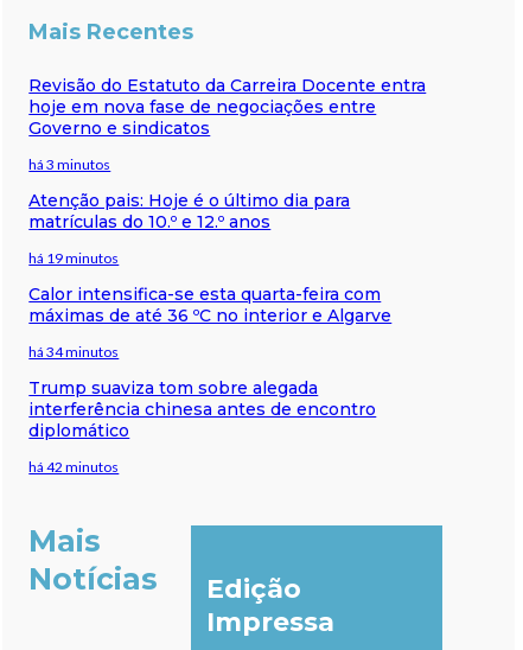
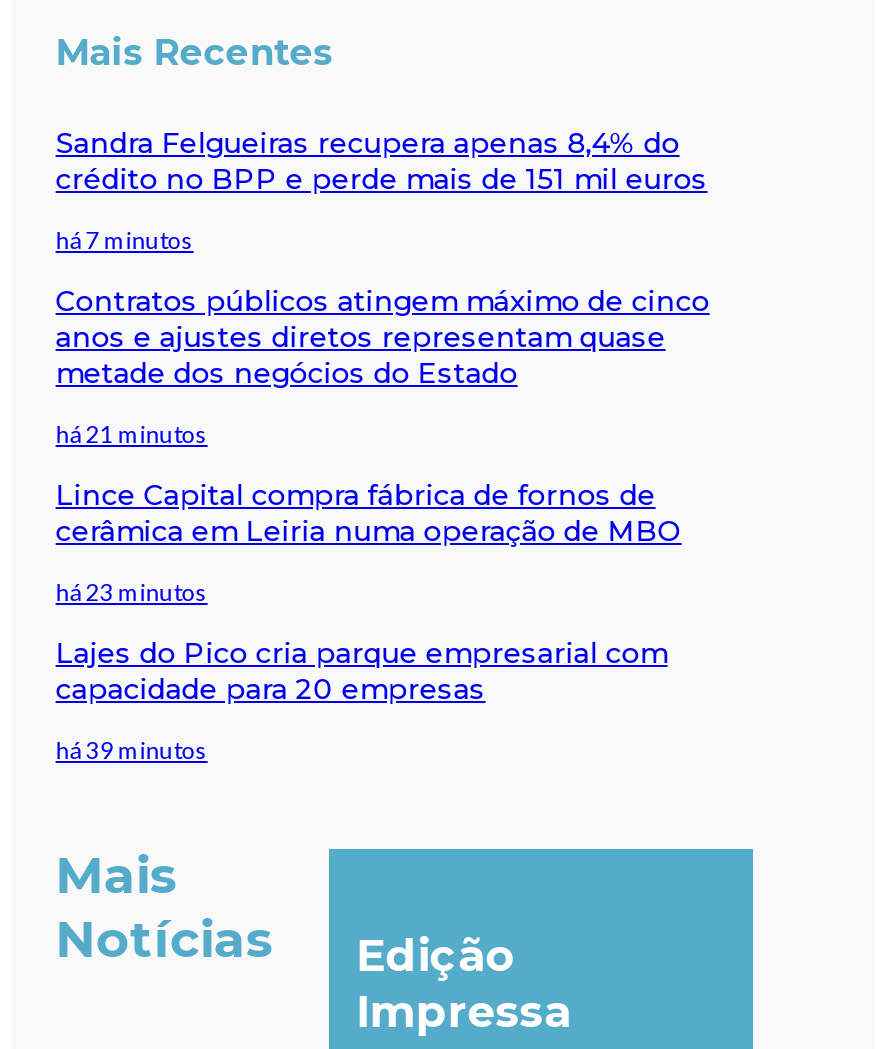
[29,75,426,139] Revisão do Estatuto da Carreira Docente entra | hoje em nova fase de negociações entre | Governo e sindicatos -> [56,125,708,197] Sandra Felgueiras recupera apenas 8,4% do | crédito no BPP e perde mais de 151 mil euros
[29,156,111,173] há 3 minutos -> [56,225,194,255] há 7 minutos
[29,190,350,233] Atenção pais: Hoje é o último dia para | matrículas do 10.º e 12.º anos -> [56,283,710,391] Contratos públicos atingem máximo de cinco | anos e ajustes diretos representam quase | metade dos negócios do Estado
[29,249,119,267] há 19 minutos -> [56,419,208,449] há 21 minutos
[29,284,392,326] Calor intensifica-se esta quarta-feira com | máximas de até 36 ºC no interior e Algarve -> [56,477,682,549] Lince Capital compra fábrica de fornos de | cerâmica em Leiria numa operação de MBO
[29,343,119,361] há 34 minutos -> [56,577,208,607] há 23 minutos
[29,377,376,441] Trump suaviza tom sobre alegada | interferência chinesa antes de encontro | diplomático -> [56,635,668,707] Lajes do Pico cria parque empresarial com | capacidade para 20 empresas
[29,458,119,476] há 42 minutos -> [56,735,208,765] há 39 minutos

